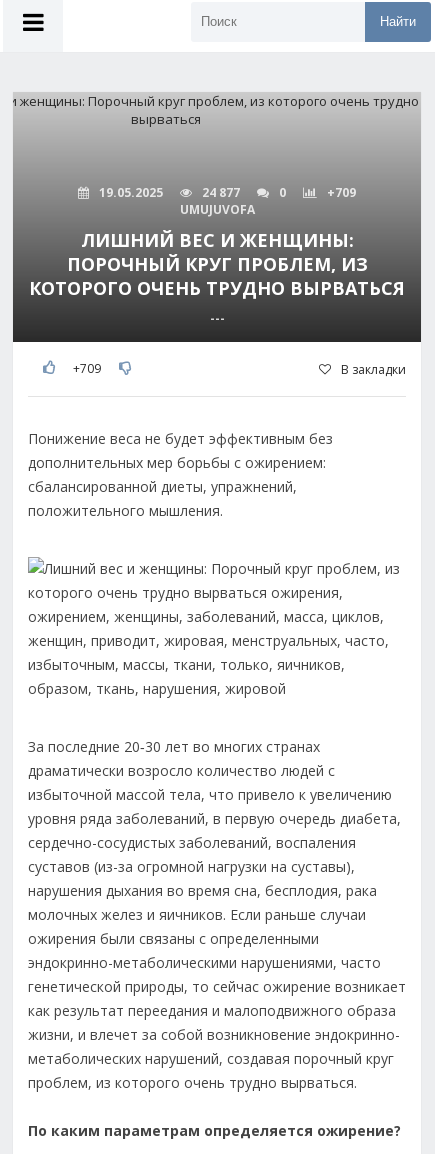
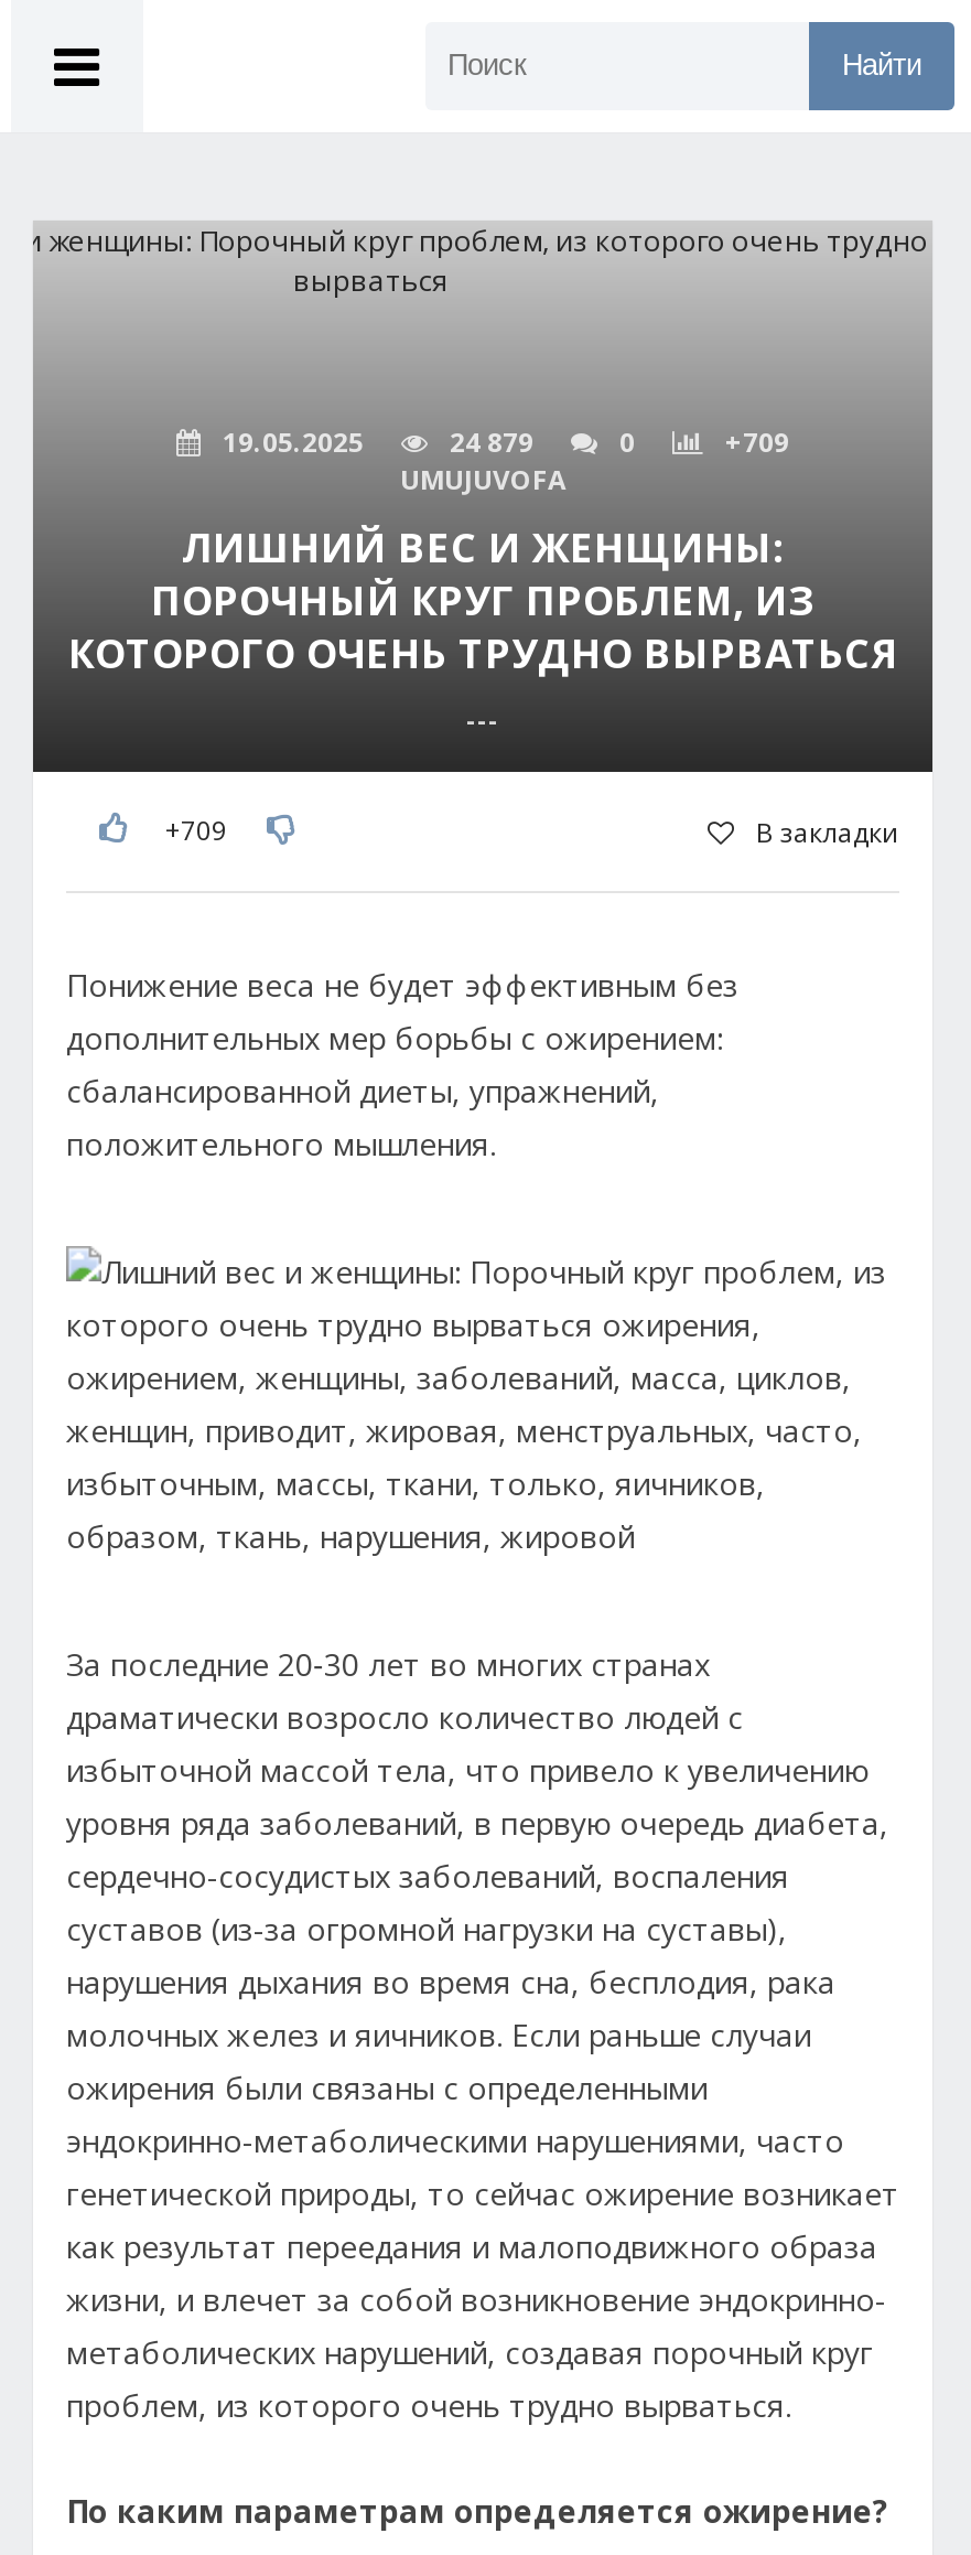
[202,184,240,201] 24 877 -> [450,423,533,461] 24 879

